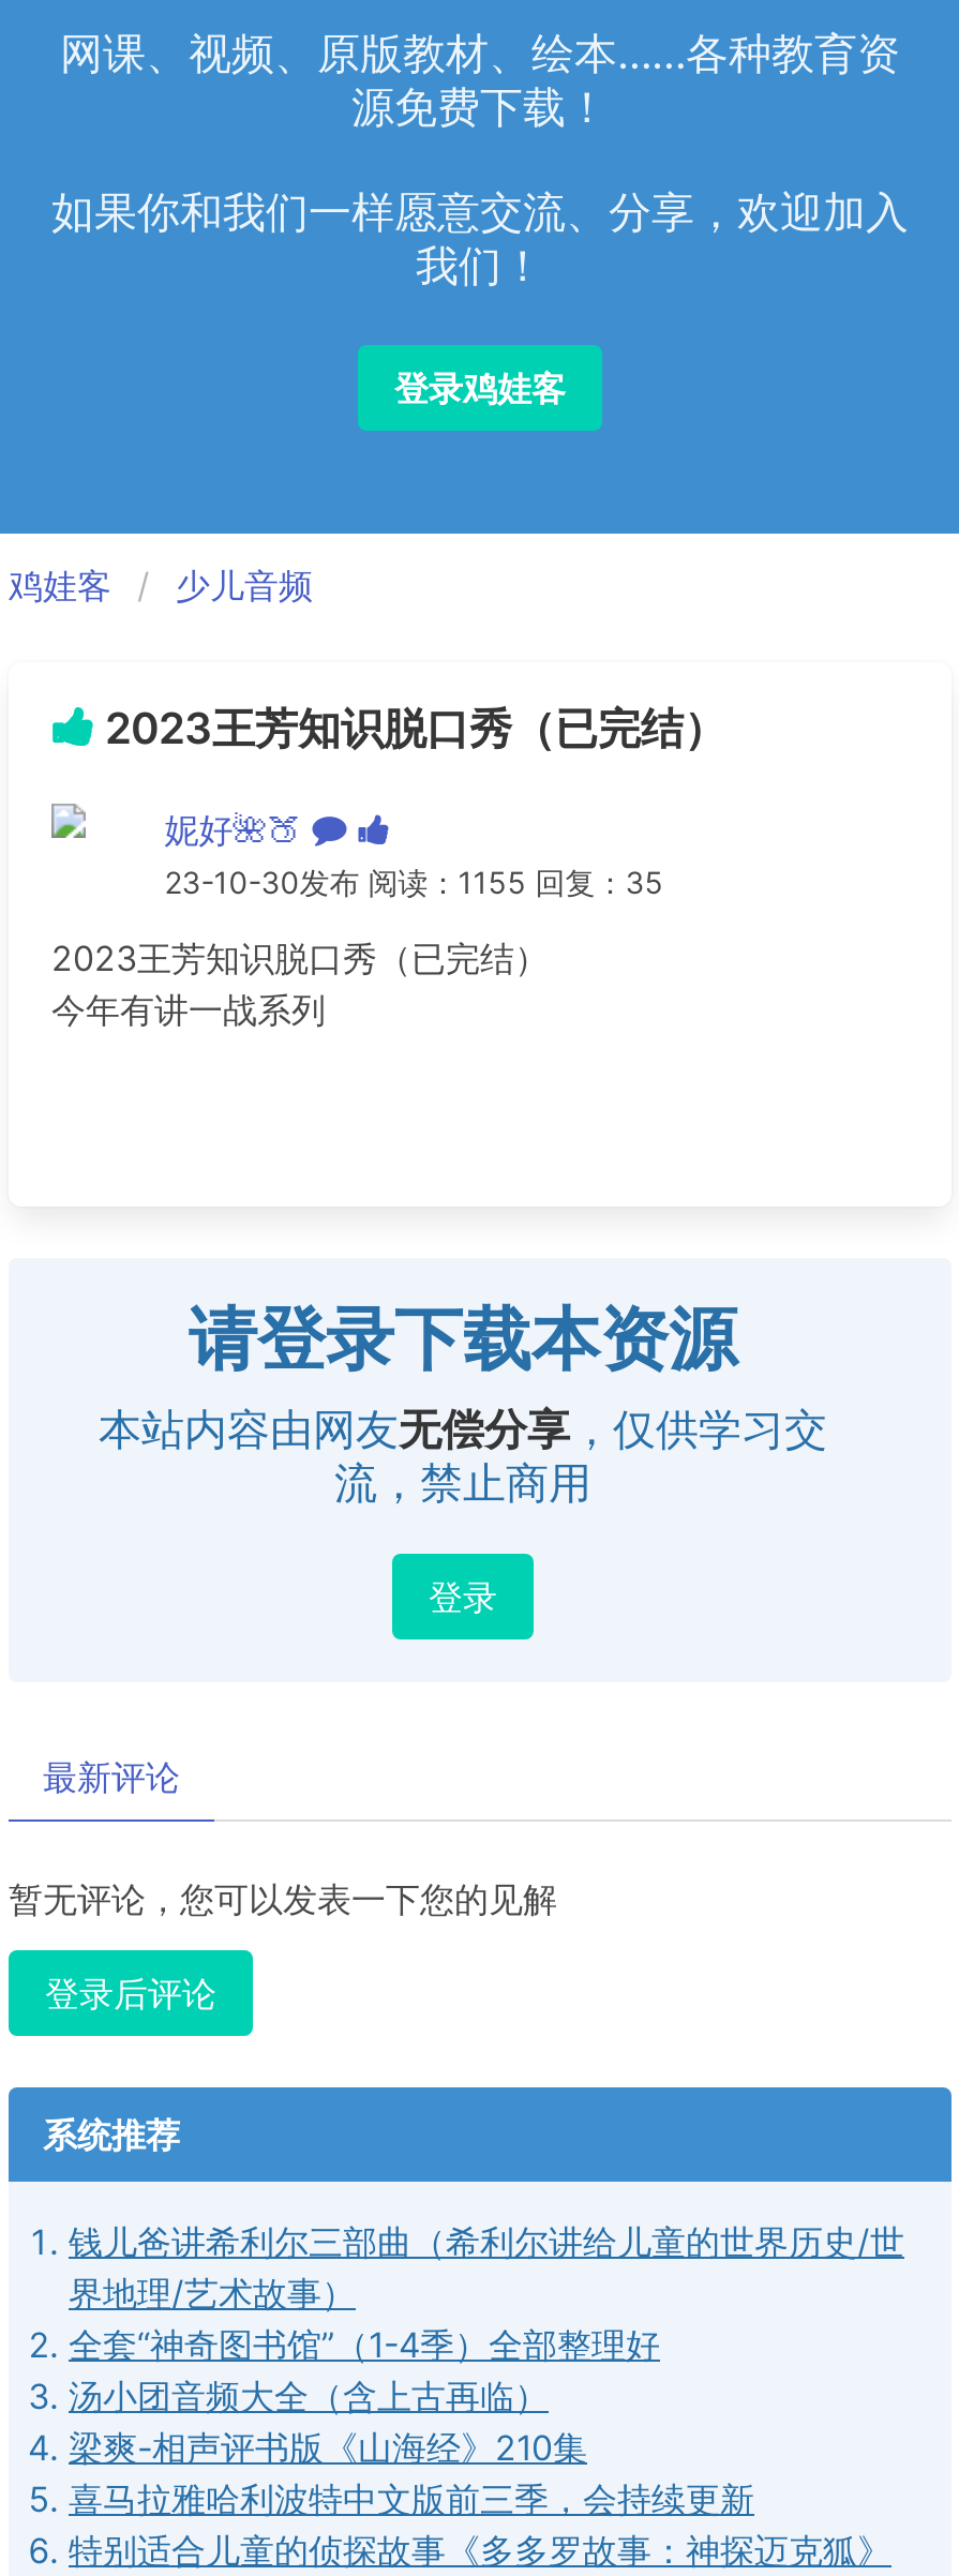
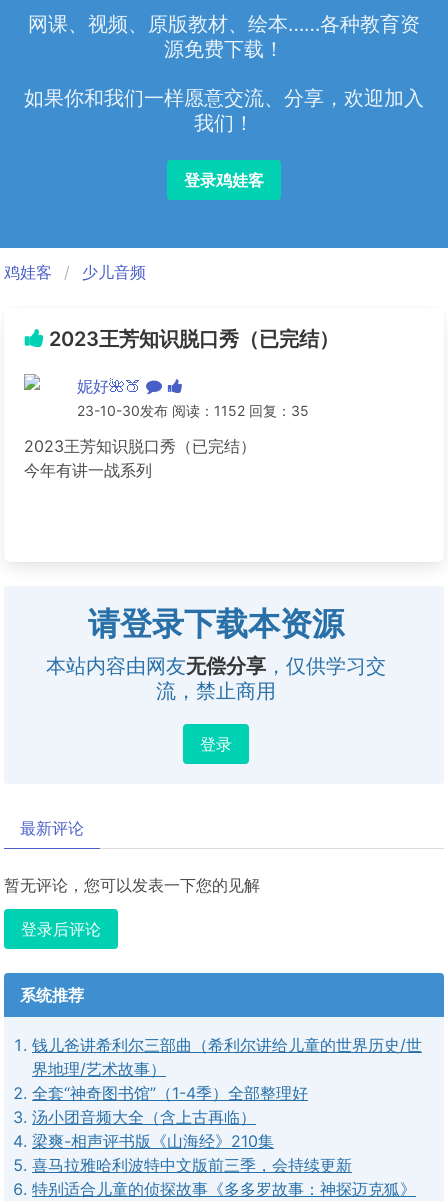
[165,864,664,900] 23-10-30发布 阅读：1155 回复：35 -> [77,402,309,419] 23-10-30发布 阅读：1152 回复：35

